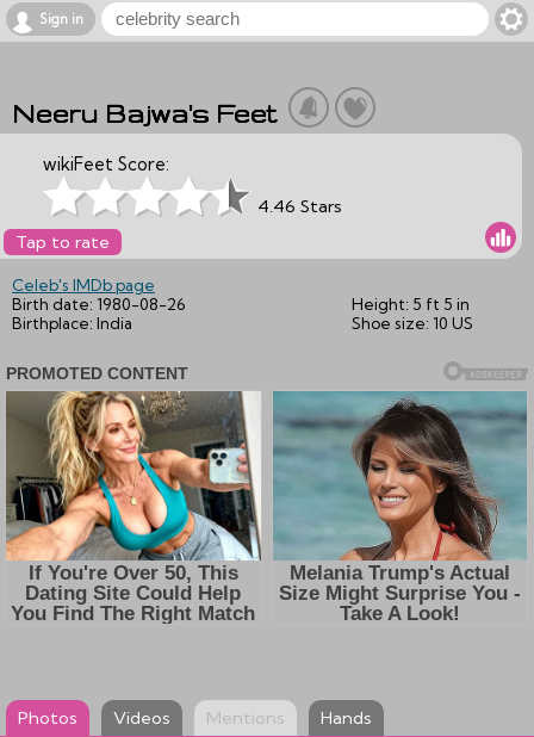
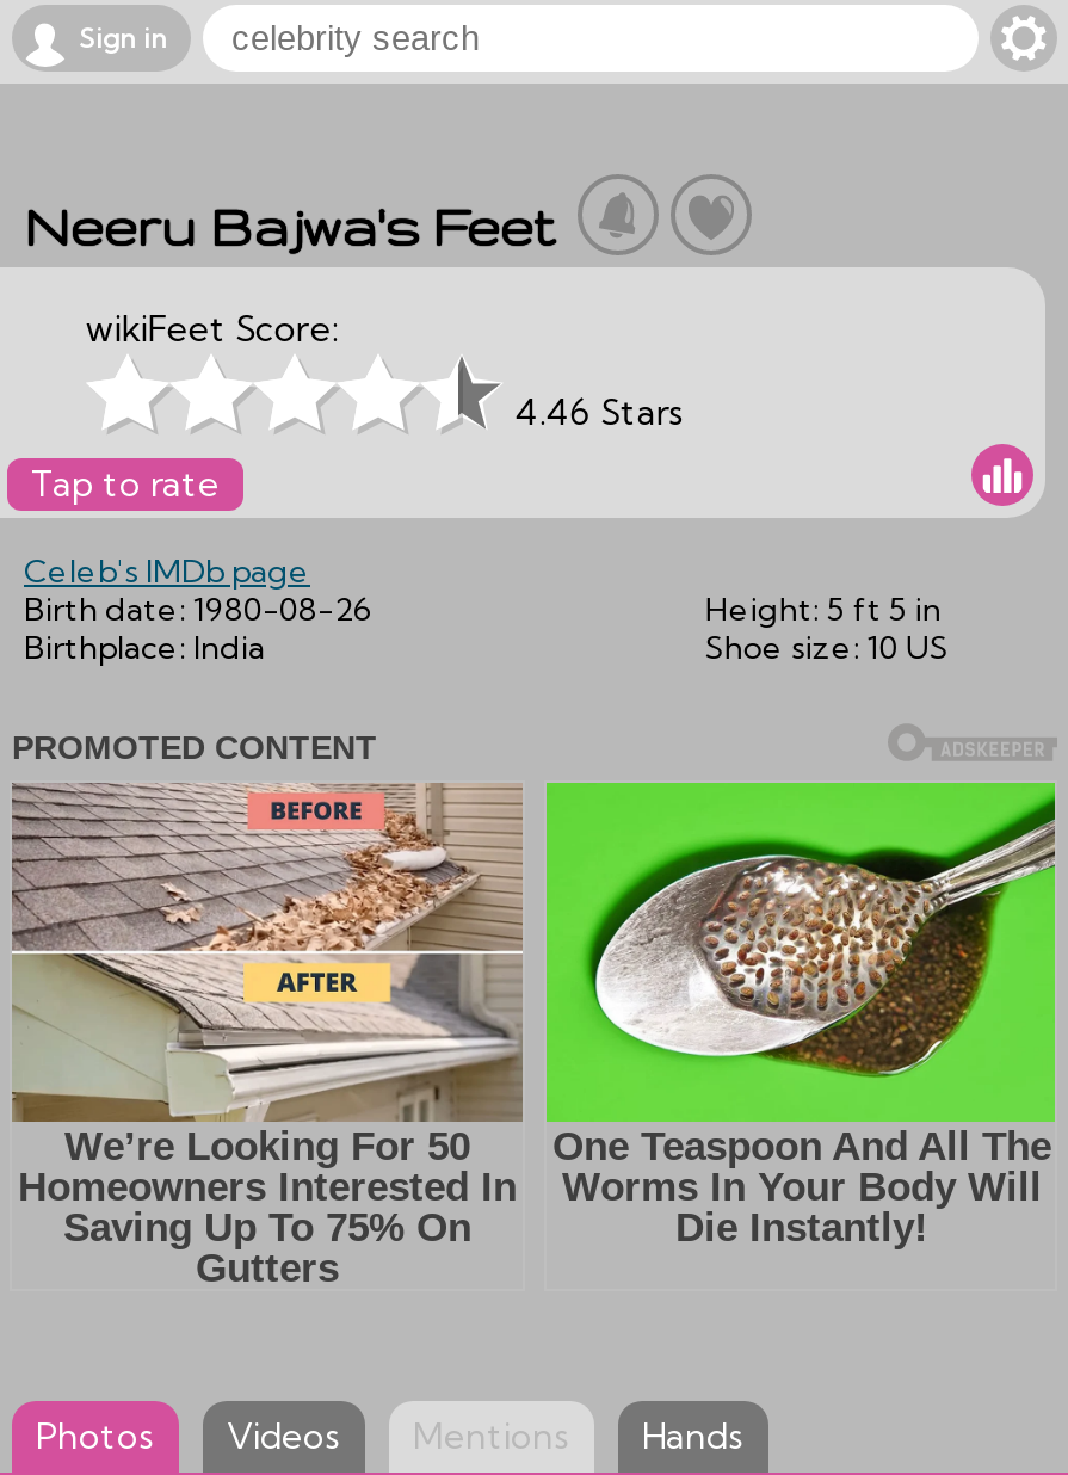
[6,390,261,640] [image] -> [12,783,523,1284] [image]
[273,391,527,624] [image] -> [544,780,1057,1251] [image]

